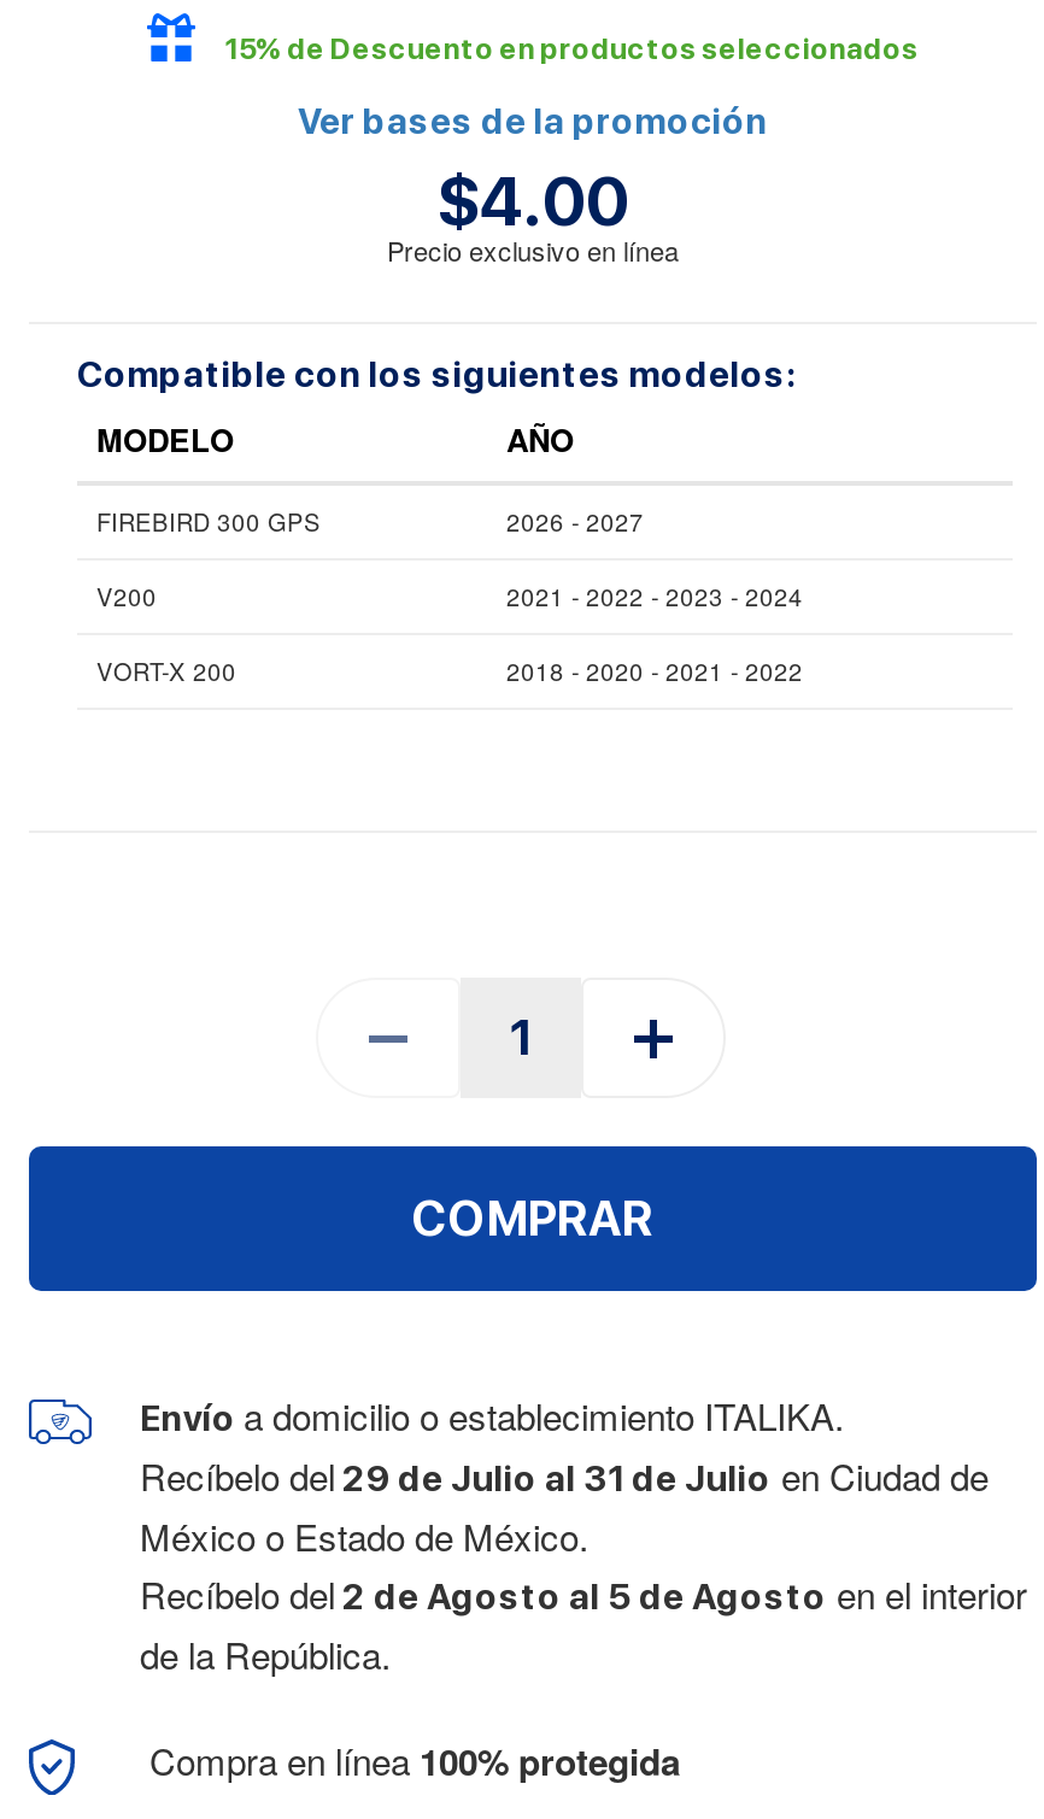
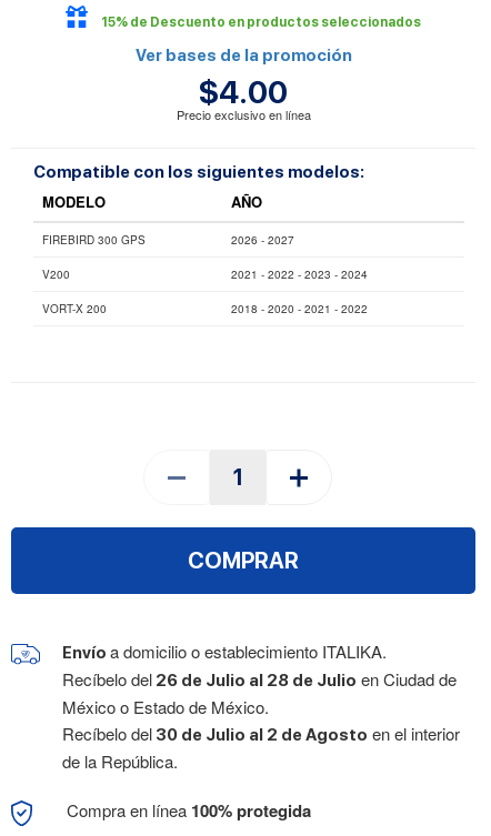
[140,1451,989,1502] Recíbelo del 29 de Julio al 31 de Julio en Ciudad de -> [62,668,457,691] Recíbelo del 26 de Julio al 28 de Julio en Ciudad de
[140,1569,1027,1620] Recíbelo del 2 de Agosto al 5 de Agosto en el interior -> [62,722,460,746] Recíbelo del 30 de Julio al 2 de Agosto en el interior

